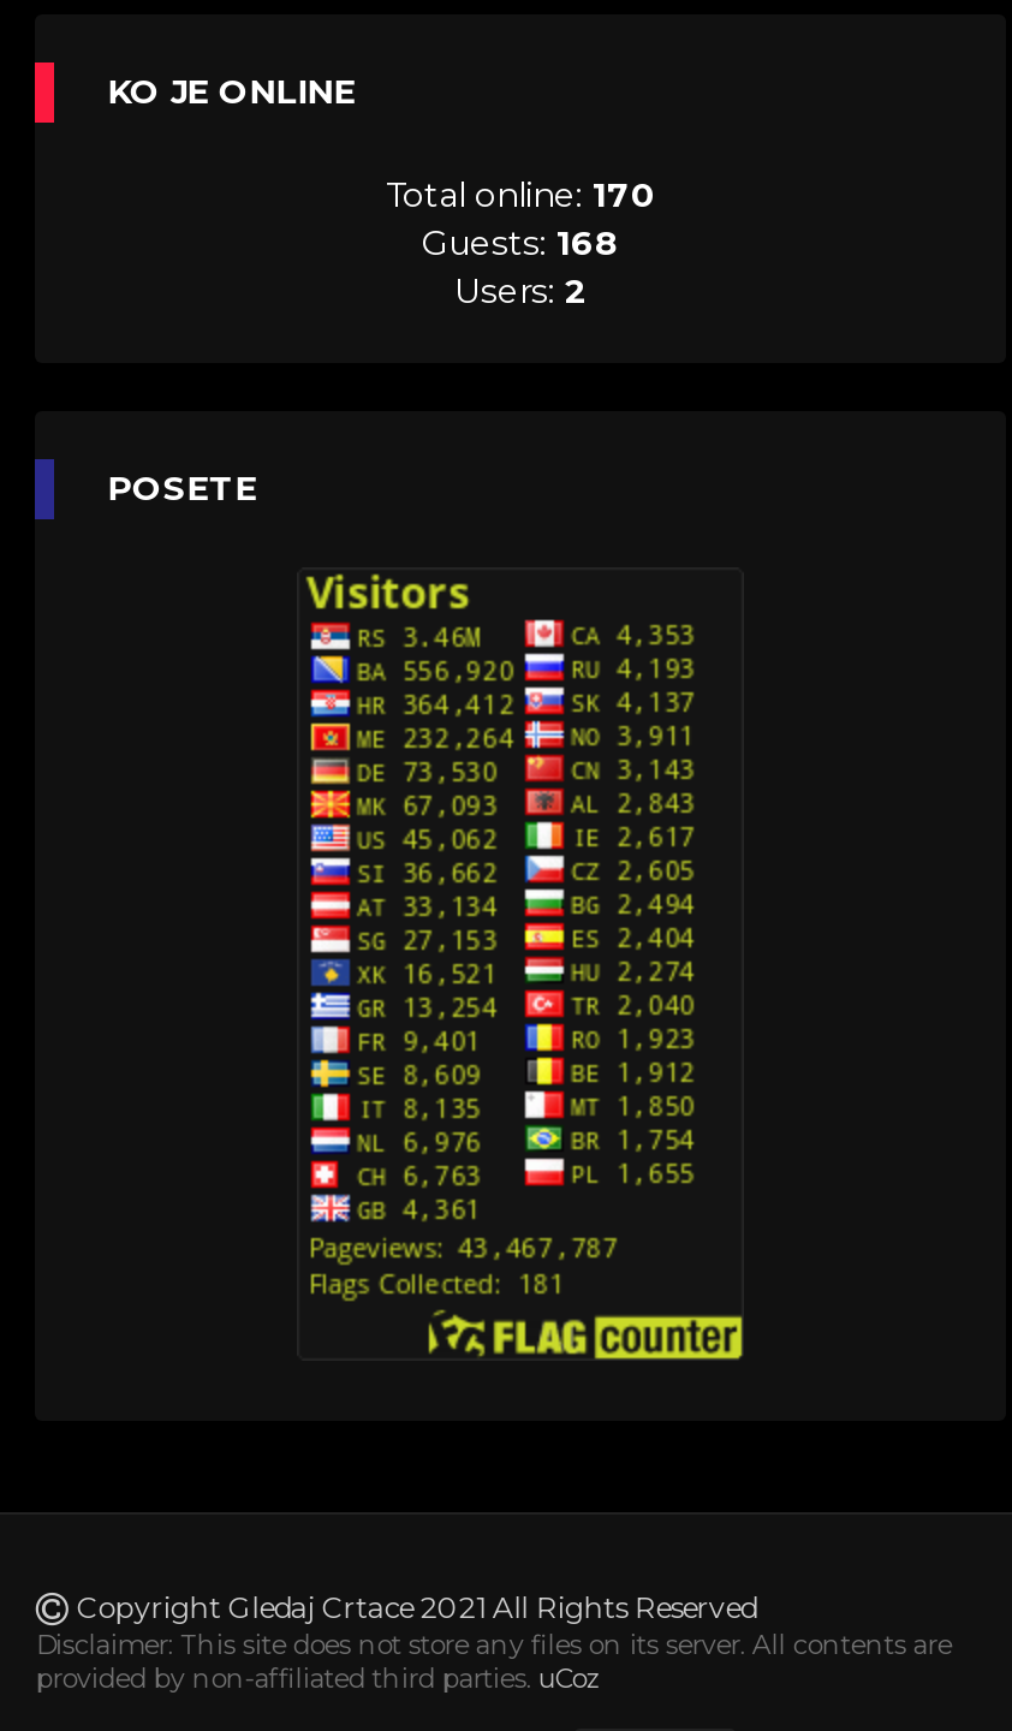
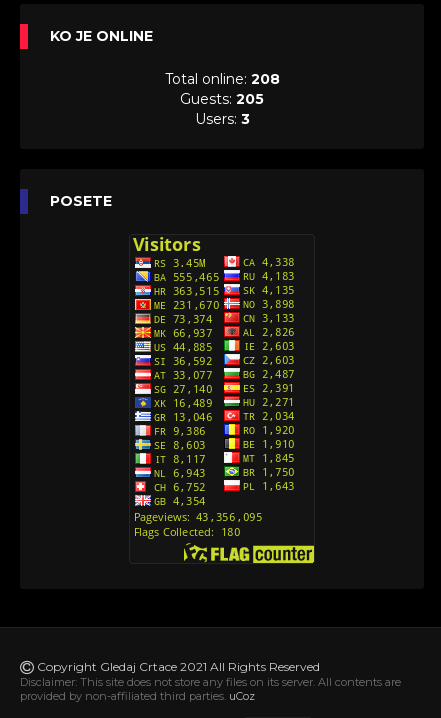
[386,174,655,217] Total online: 170 -> [164,70,279,88] Total online: 208
[422,222,619,265] Guests: 168 -> [180,90,264,108] Guests: 205
[454,270,587,314] Users: 2 -> [194,110,249,128] Users: 3

